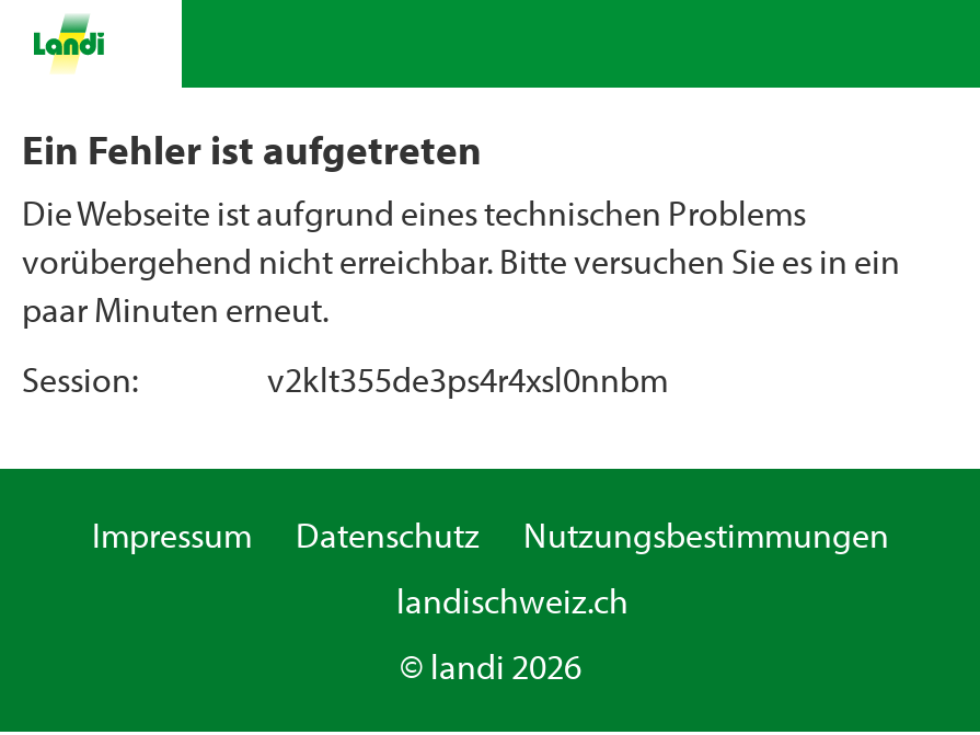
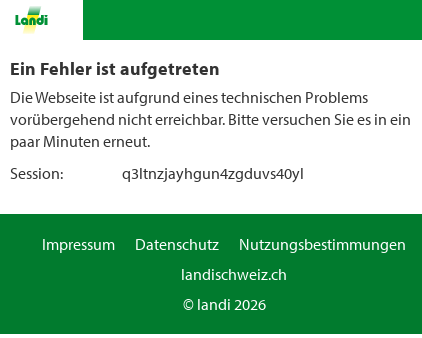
[267,357,668,401] v2klt355de3ps4r4xsl0nnbm -> [122,163,304,183] q3ltnzjayhgun4zgduvs40yl

